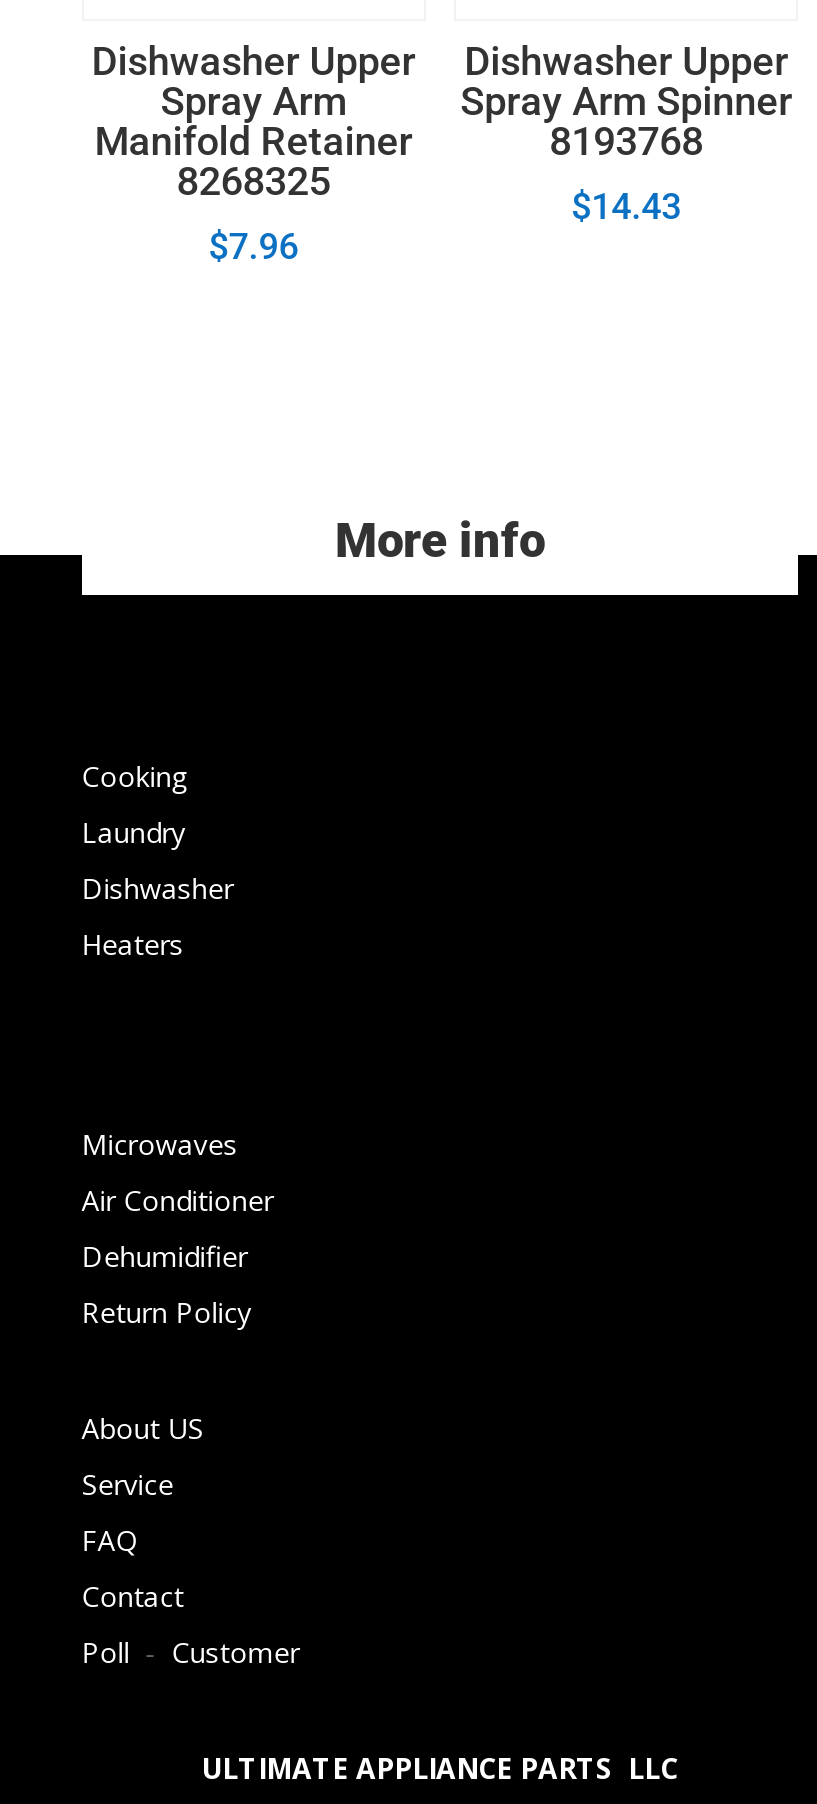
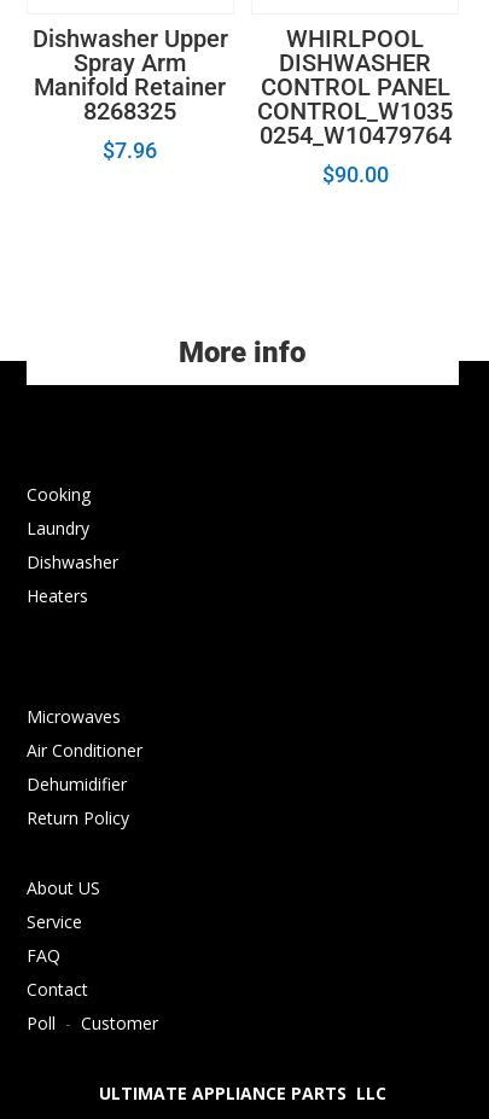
[460,38,792,228] Dishwasher Upper | Spray Arm Spinner | 8193768 | $14.43 -> [257,25,453,188] WHIRLPOOL | DISHWASHER | CONTROL PANEL | CONTROL_W1035 | 0254_W10479764 | $90.00

